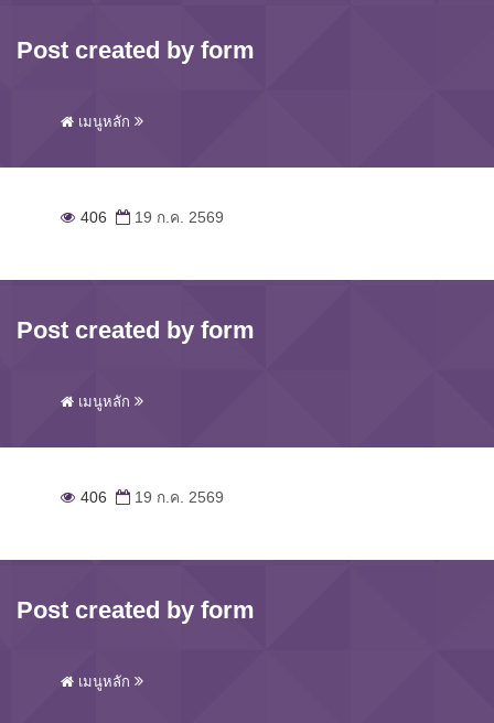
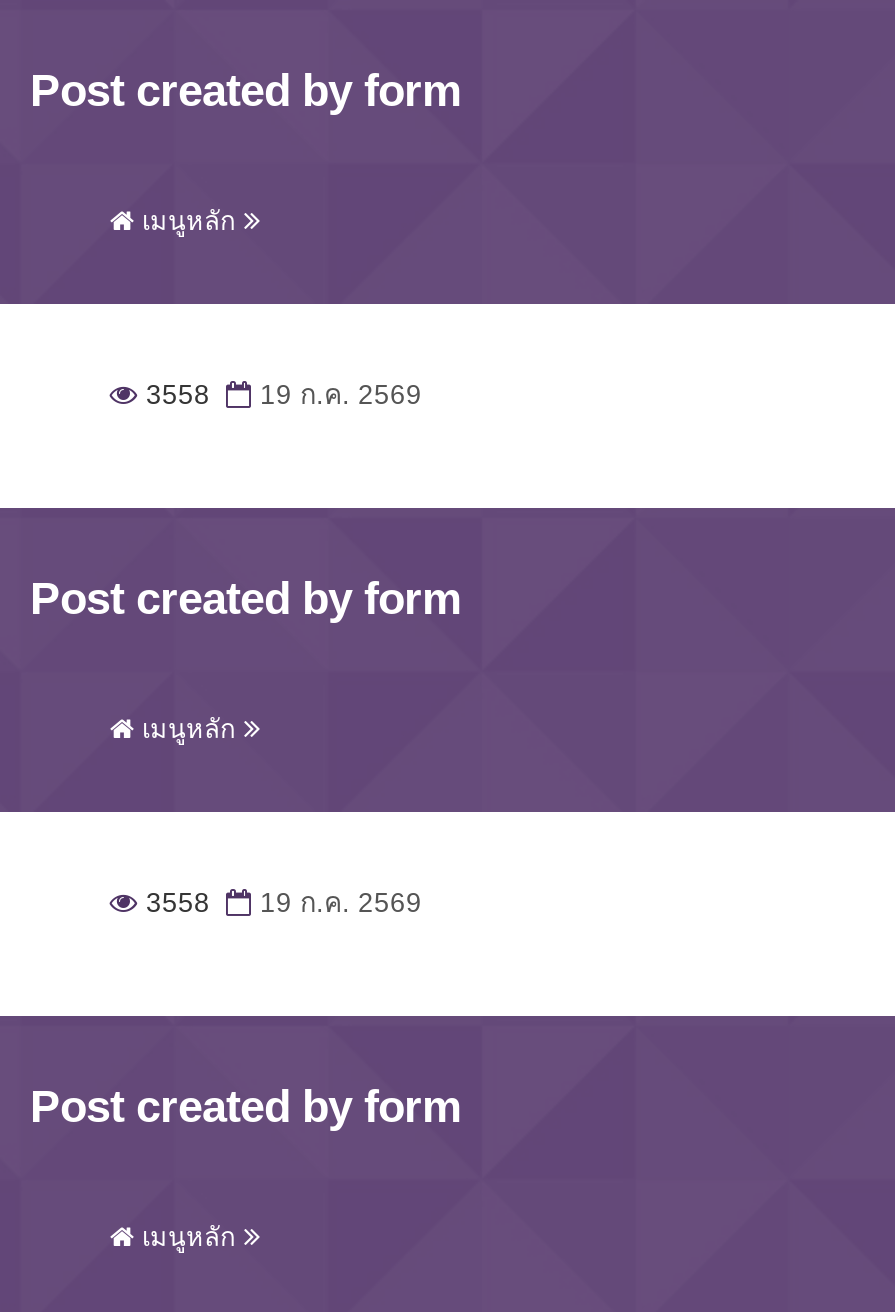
[76,209,224,226] 406 19 ก.ค. 2569 -> [138,380,422,410] 3558 19 ก.ค. 2569
[76,489,224,506] 406 19 ก.ค. 2569 -> [138,888,422,918] 3558 19 ก.ค. 2569

